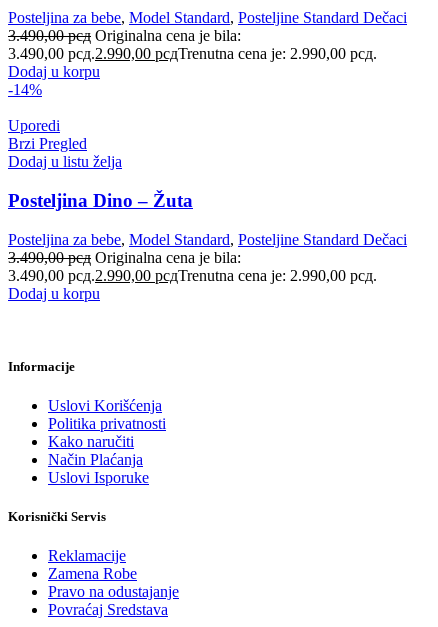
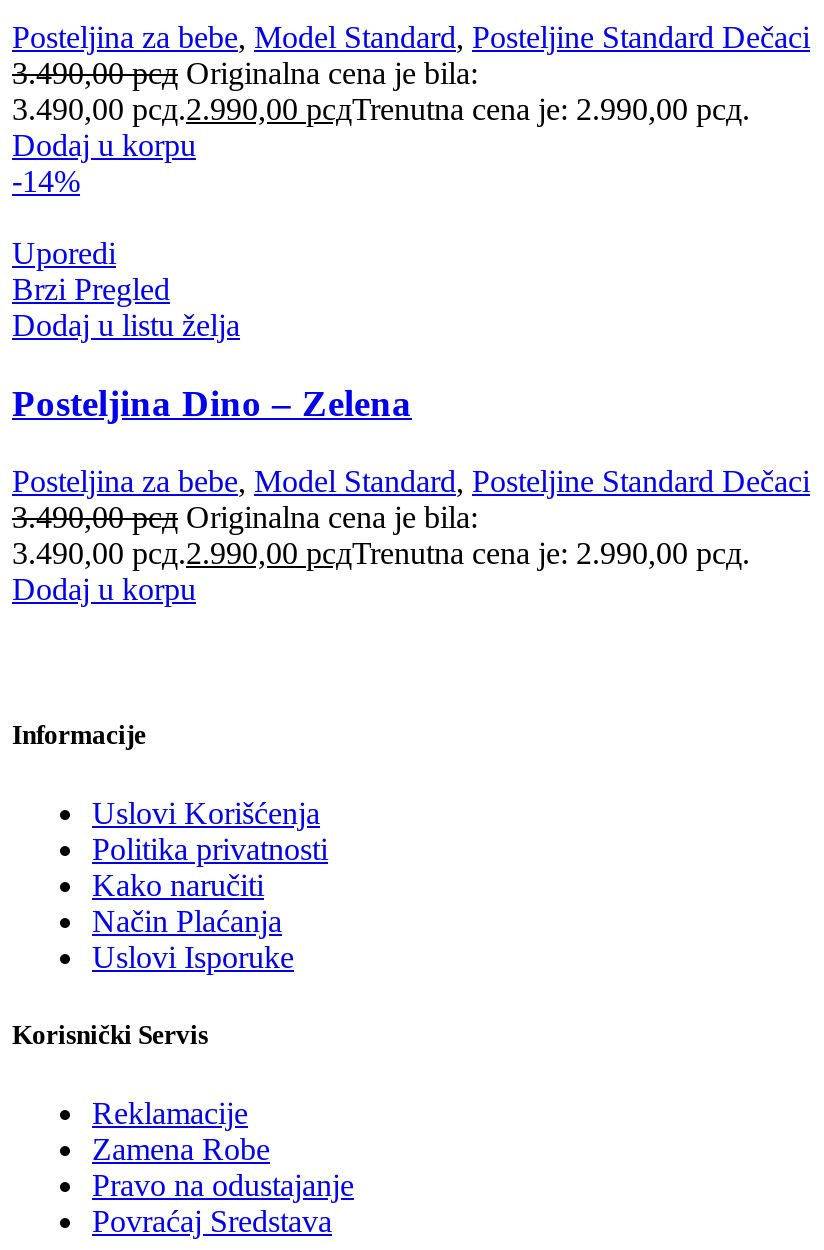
[8,190,193,211] Posteljina Dino – Žuta -> [12,382,412,424] Posteljina Dino – Zelena

